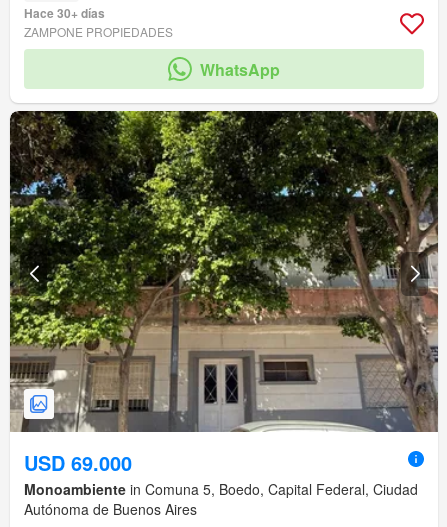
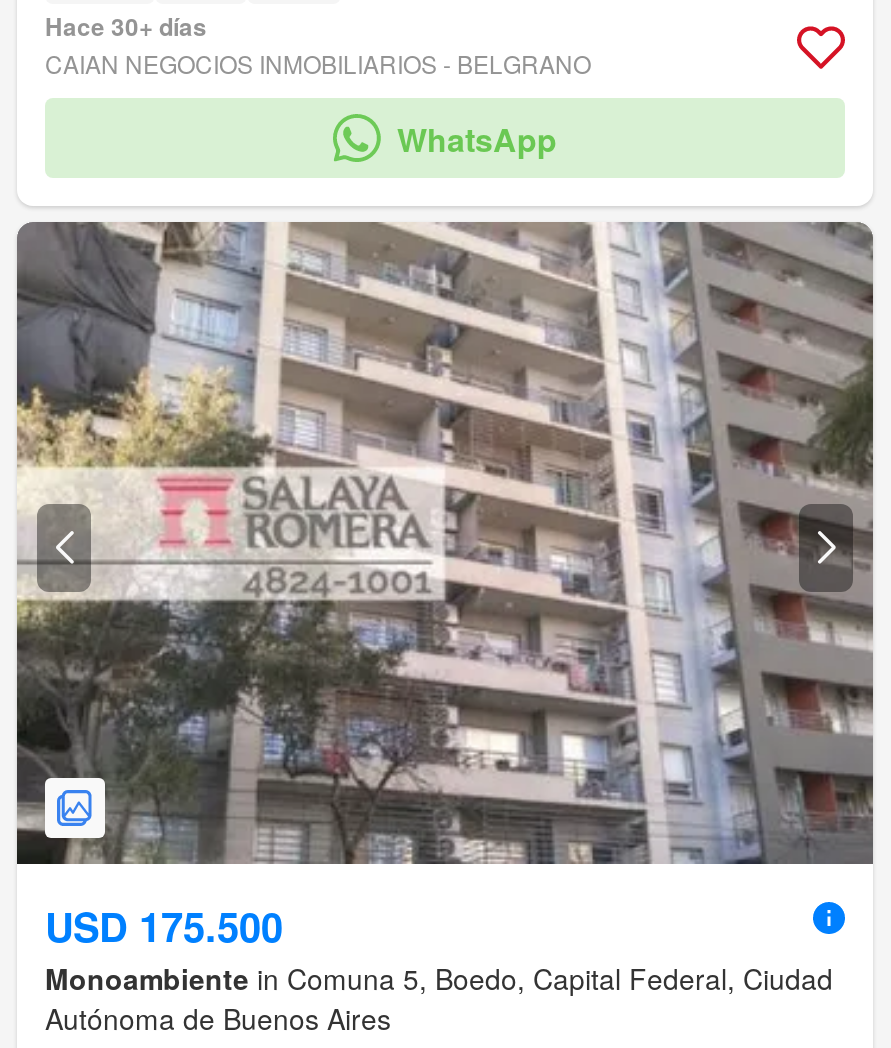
[24,23,173,40] ZAMPONE PROPIEDADES -> [45,47,591,81] CAIAN NEGOCIOS INMOBILIARIOS - BELGRANO
[9,110,438,477] [image] | USD 69.000 -> [15,220,875,955] [image] | USD 175.500

